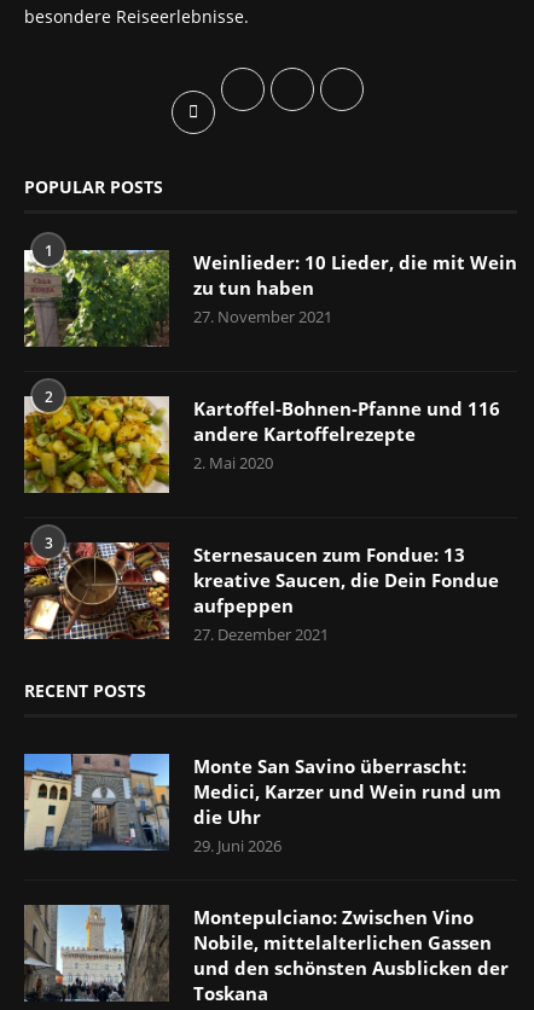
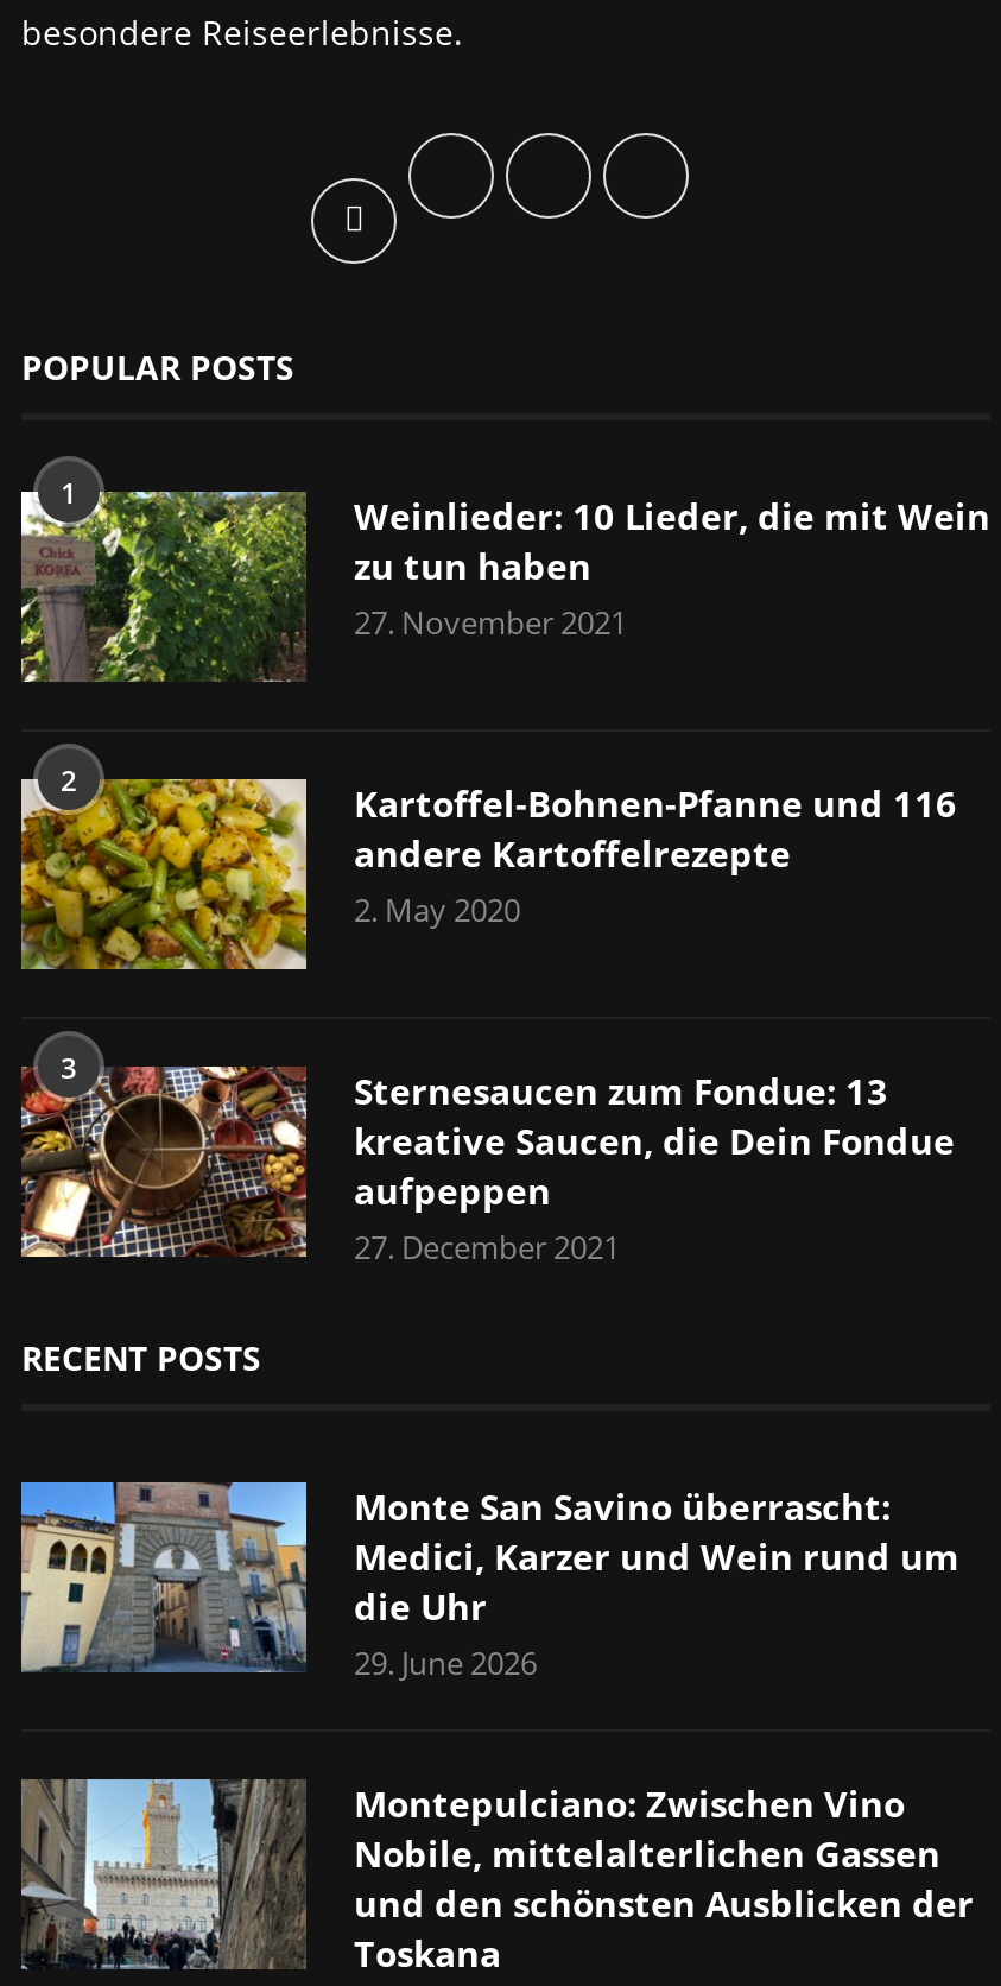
[193,452,273,473] 2. Mai 2020 -> [354,888,520,931] 2. May 2020
[193,623,329,645] 27. Dezember 2021 -> [354,1225,620,1268] 27. December 2021
[193,835,281,856] 29. Juni 2026 -> [354,1641,537,1684] 29. June 2026

